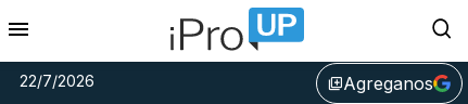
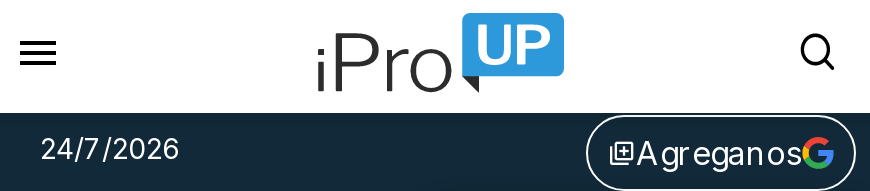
[20,71,94,90] 22/7/2026 -> [40,131,180,165] 24/7/2026

